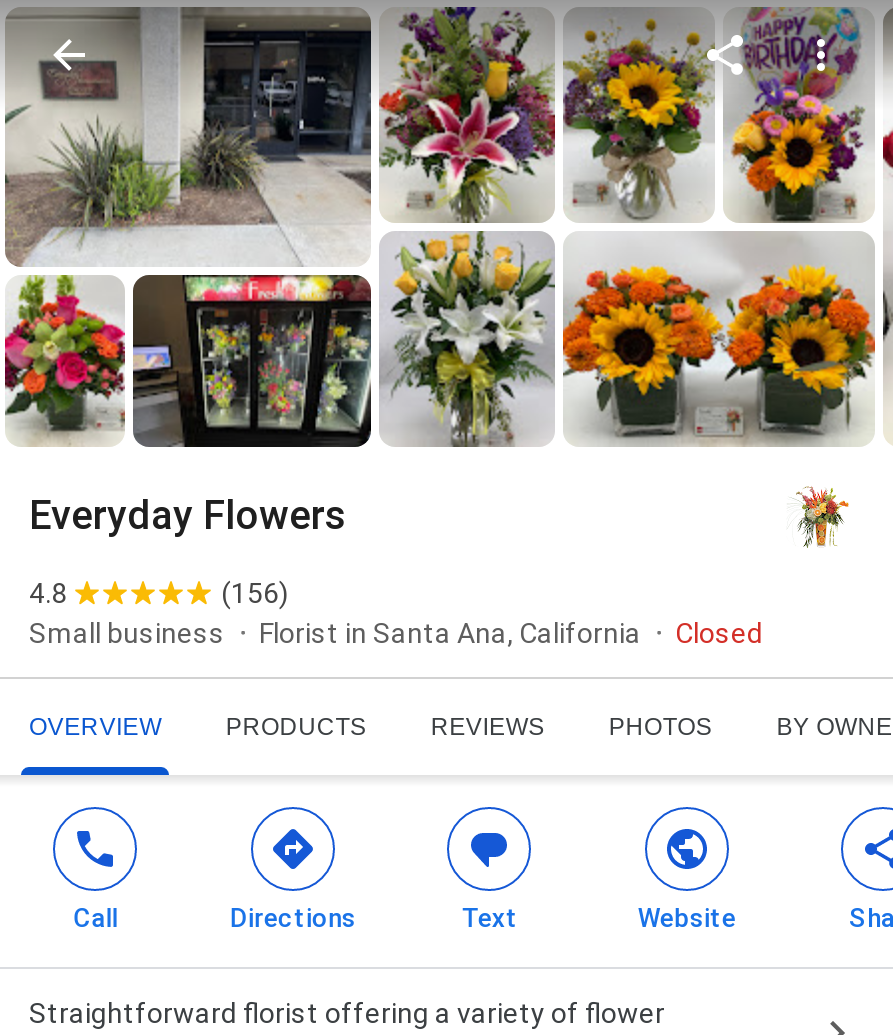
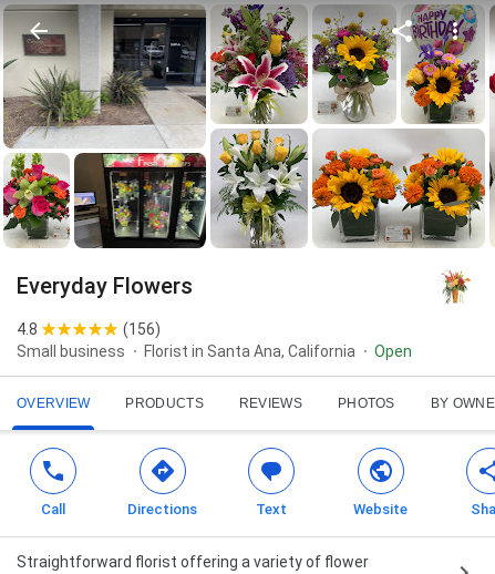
[675,617,763,649] Closed -> [374,343,412,360] Open

